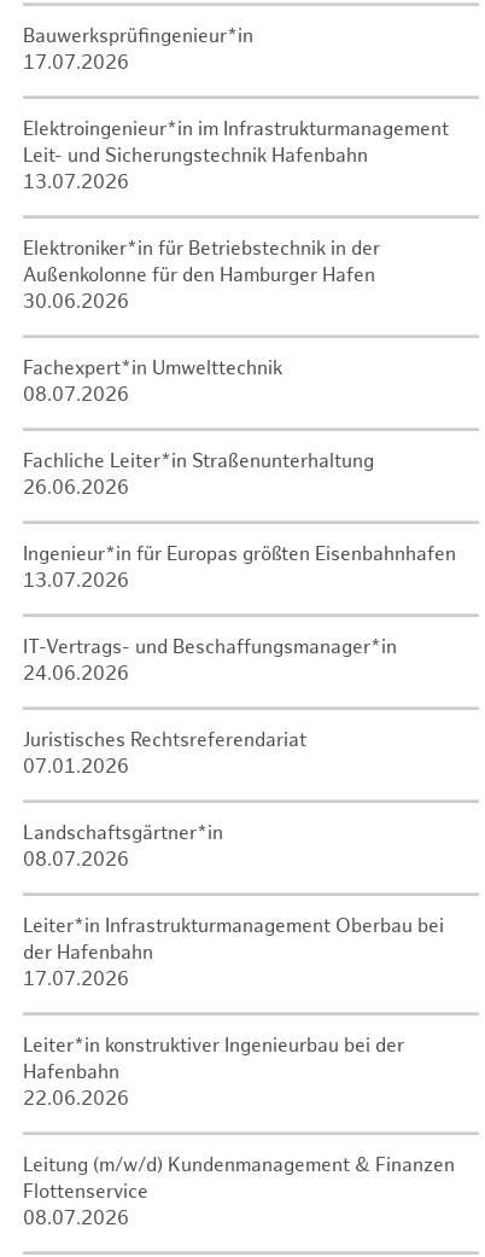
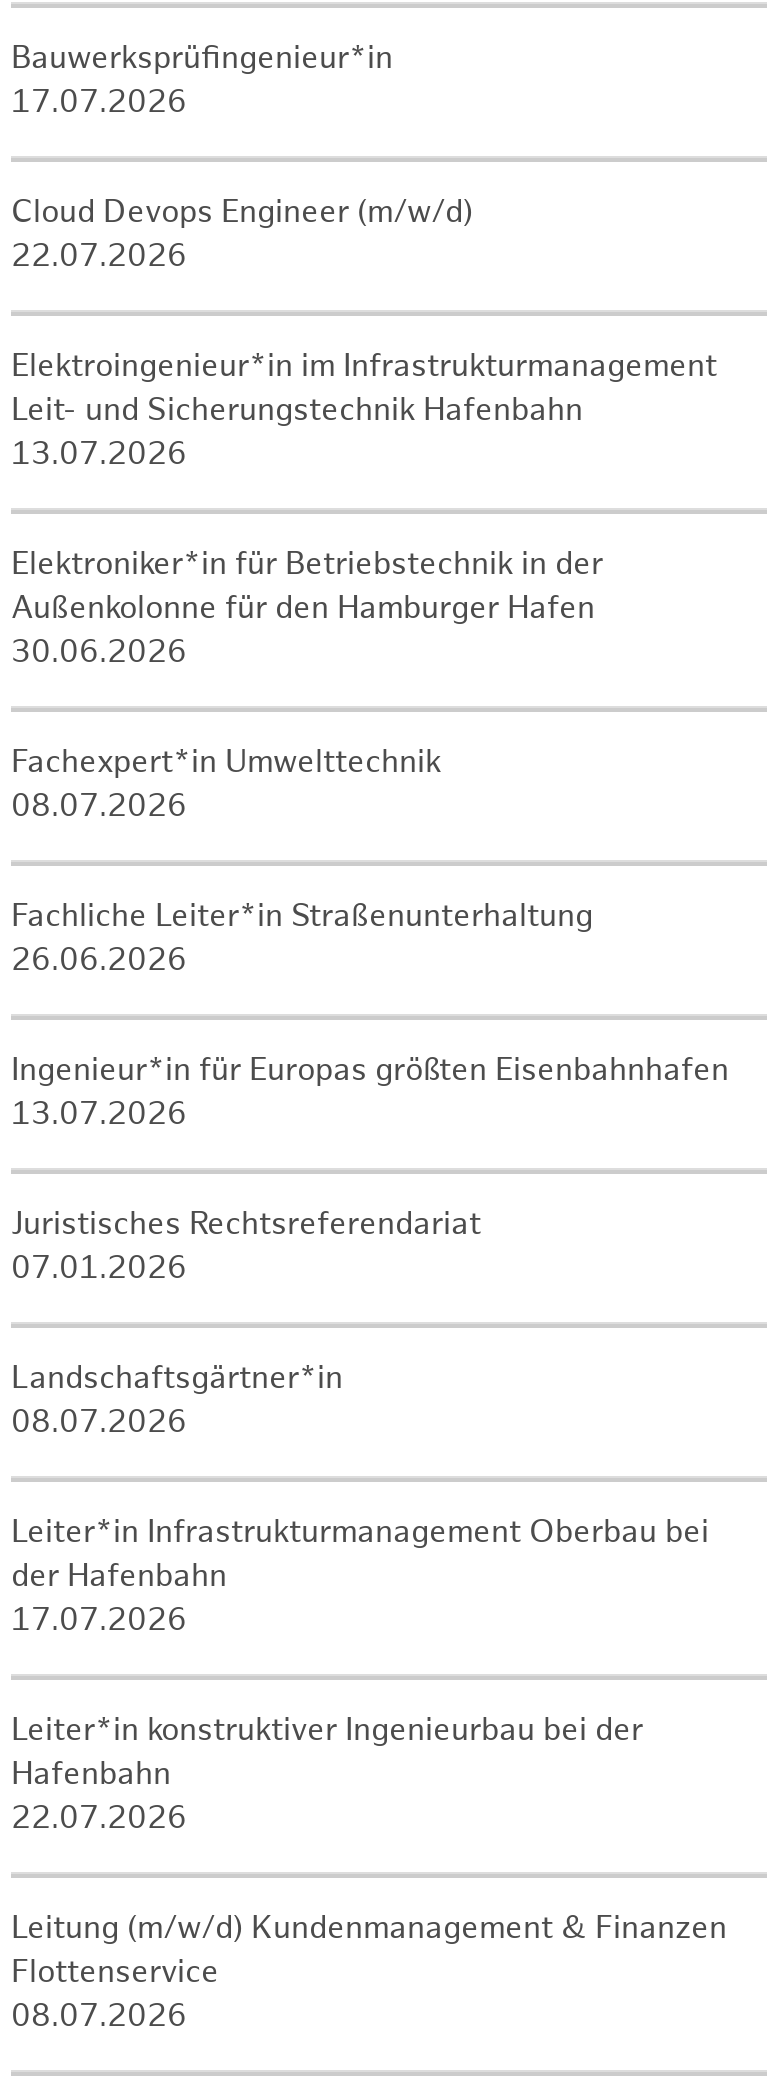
none -> [11,194,473,276] Cloud Devops Engineer (m/w/d) | 22.07.2026
moved [23,118,456,593] -> [11,348,729,1134]: Elektroingenieur*in im Infrastrukturmanagement | Leit- und Sicherungstechnik Hafenbahn | 13.07.2026 | ... | Ingenieur*in für Europas größten Eisenbahnhafen | 13.07.2026
[23,636,397,686] IT-Vertrags- und Beschaffungsmanager*in | 24.06.2026 -> none
[23,1088,129,1111] 22.06.2026 -> [11,1800,187,1838] 22.07.2026

